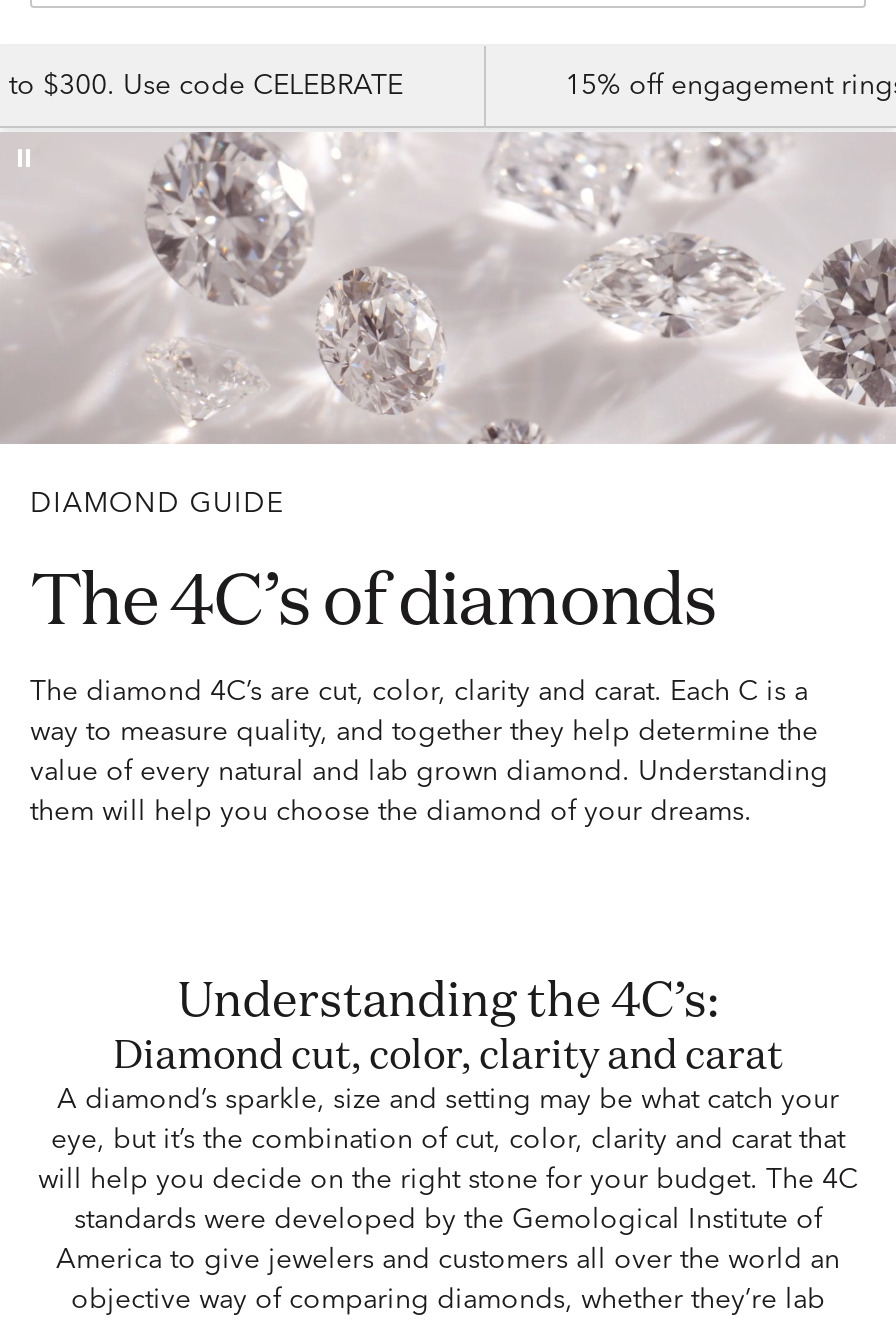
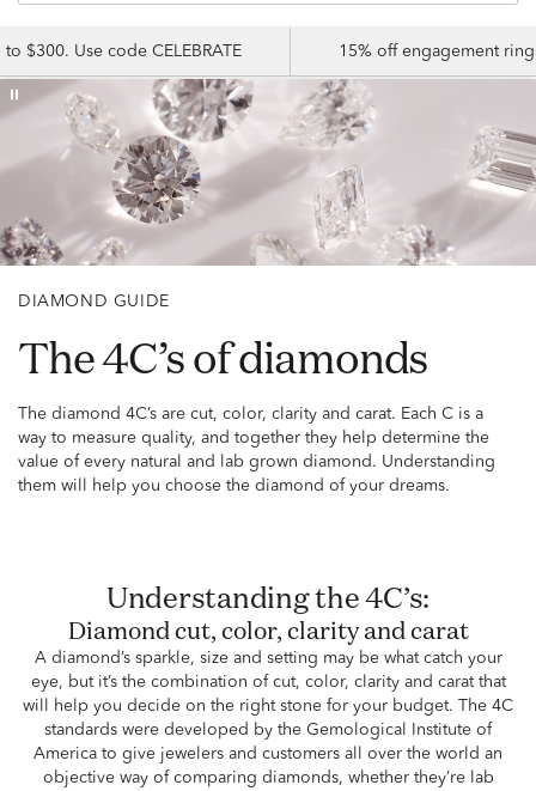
[6,130,890,444] [image] -> [4,78,532,266] [image]

